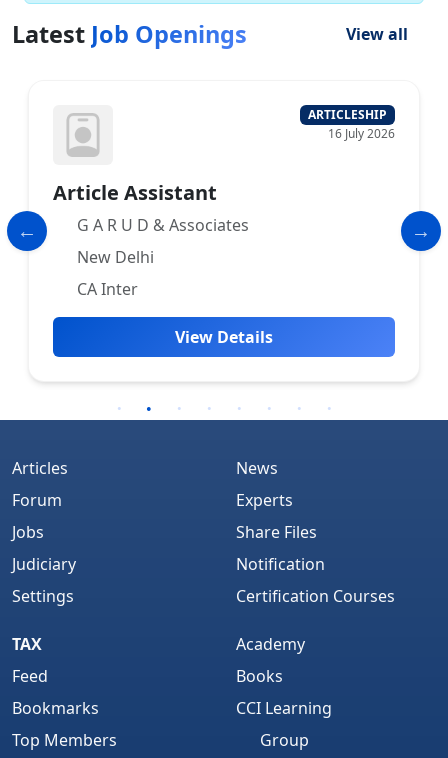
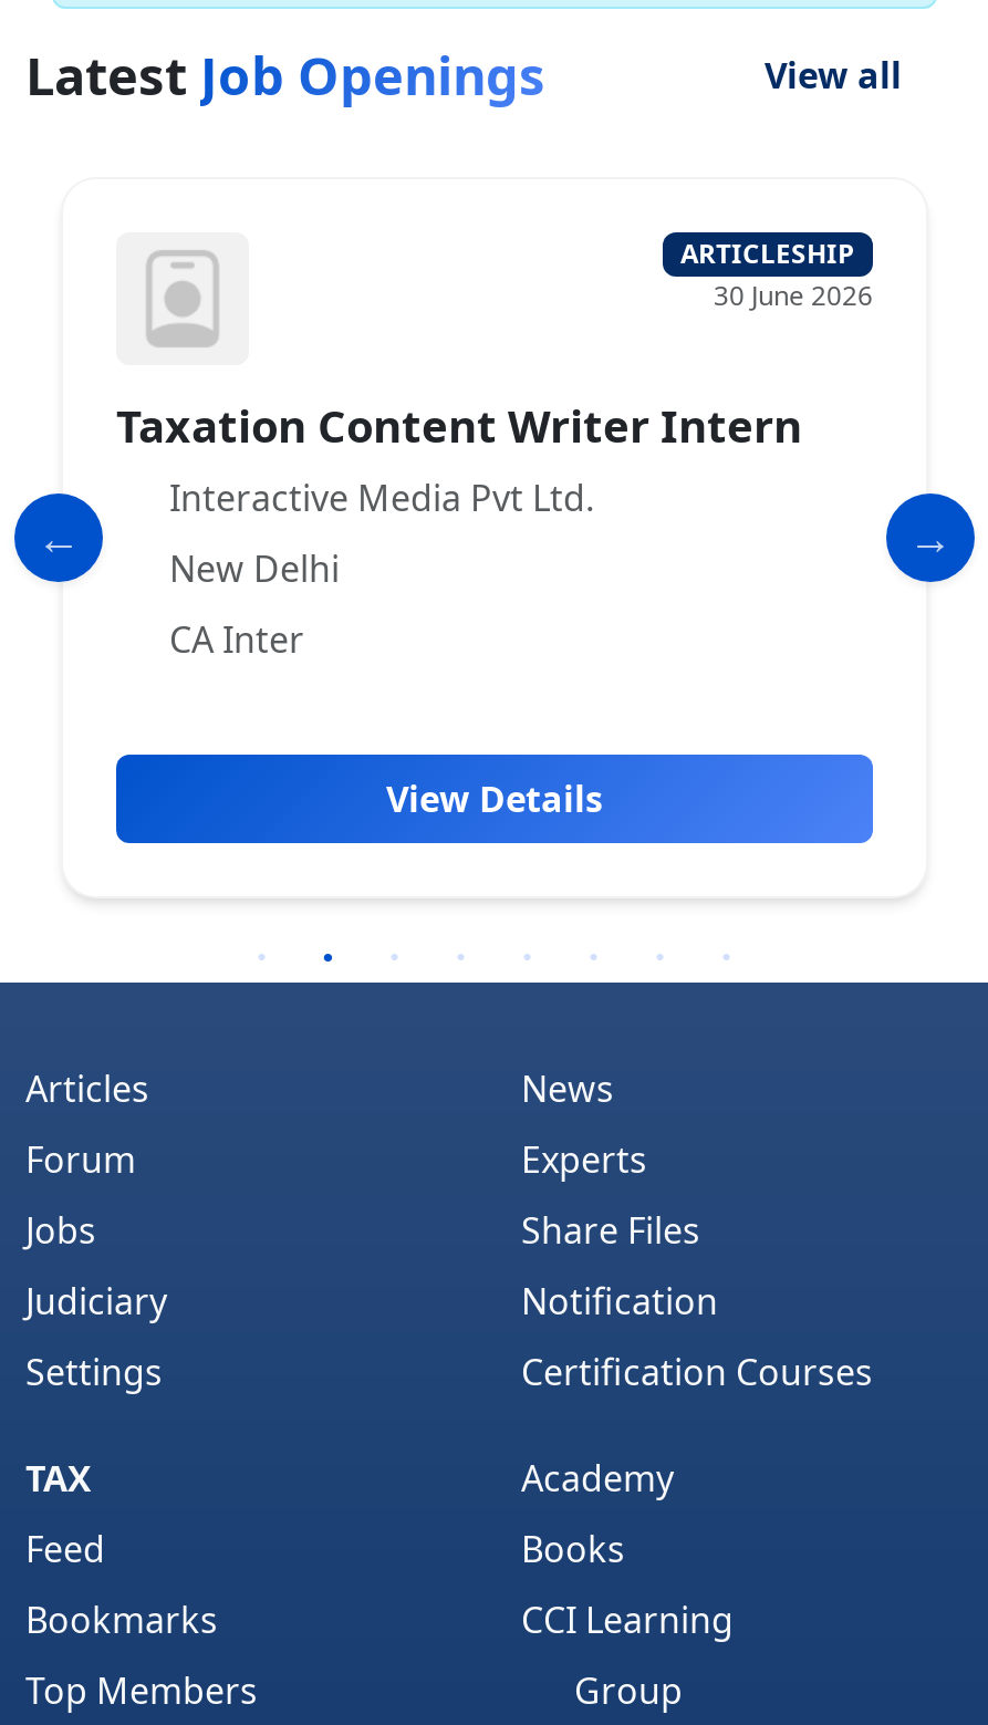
[328,125,395,142] 16 July 2026 -> [714,277,873,314] 30 June 2026
[6,179,249,263] [image] | Article Assistant | G A R U D & Associates -> [12,396,802,584] [image] | Taxation Content Writer Intern | Interactive Media Pvt Ltd.
[400,210,442,263] [image] -> [884,467,977,584] [image]

